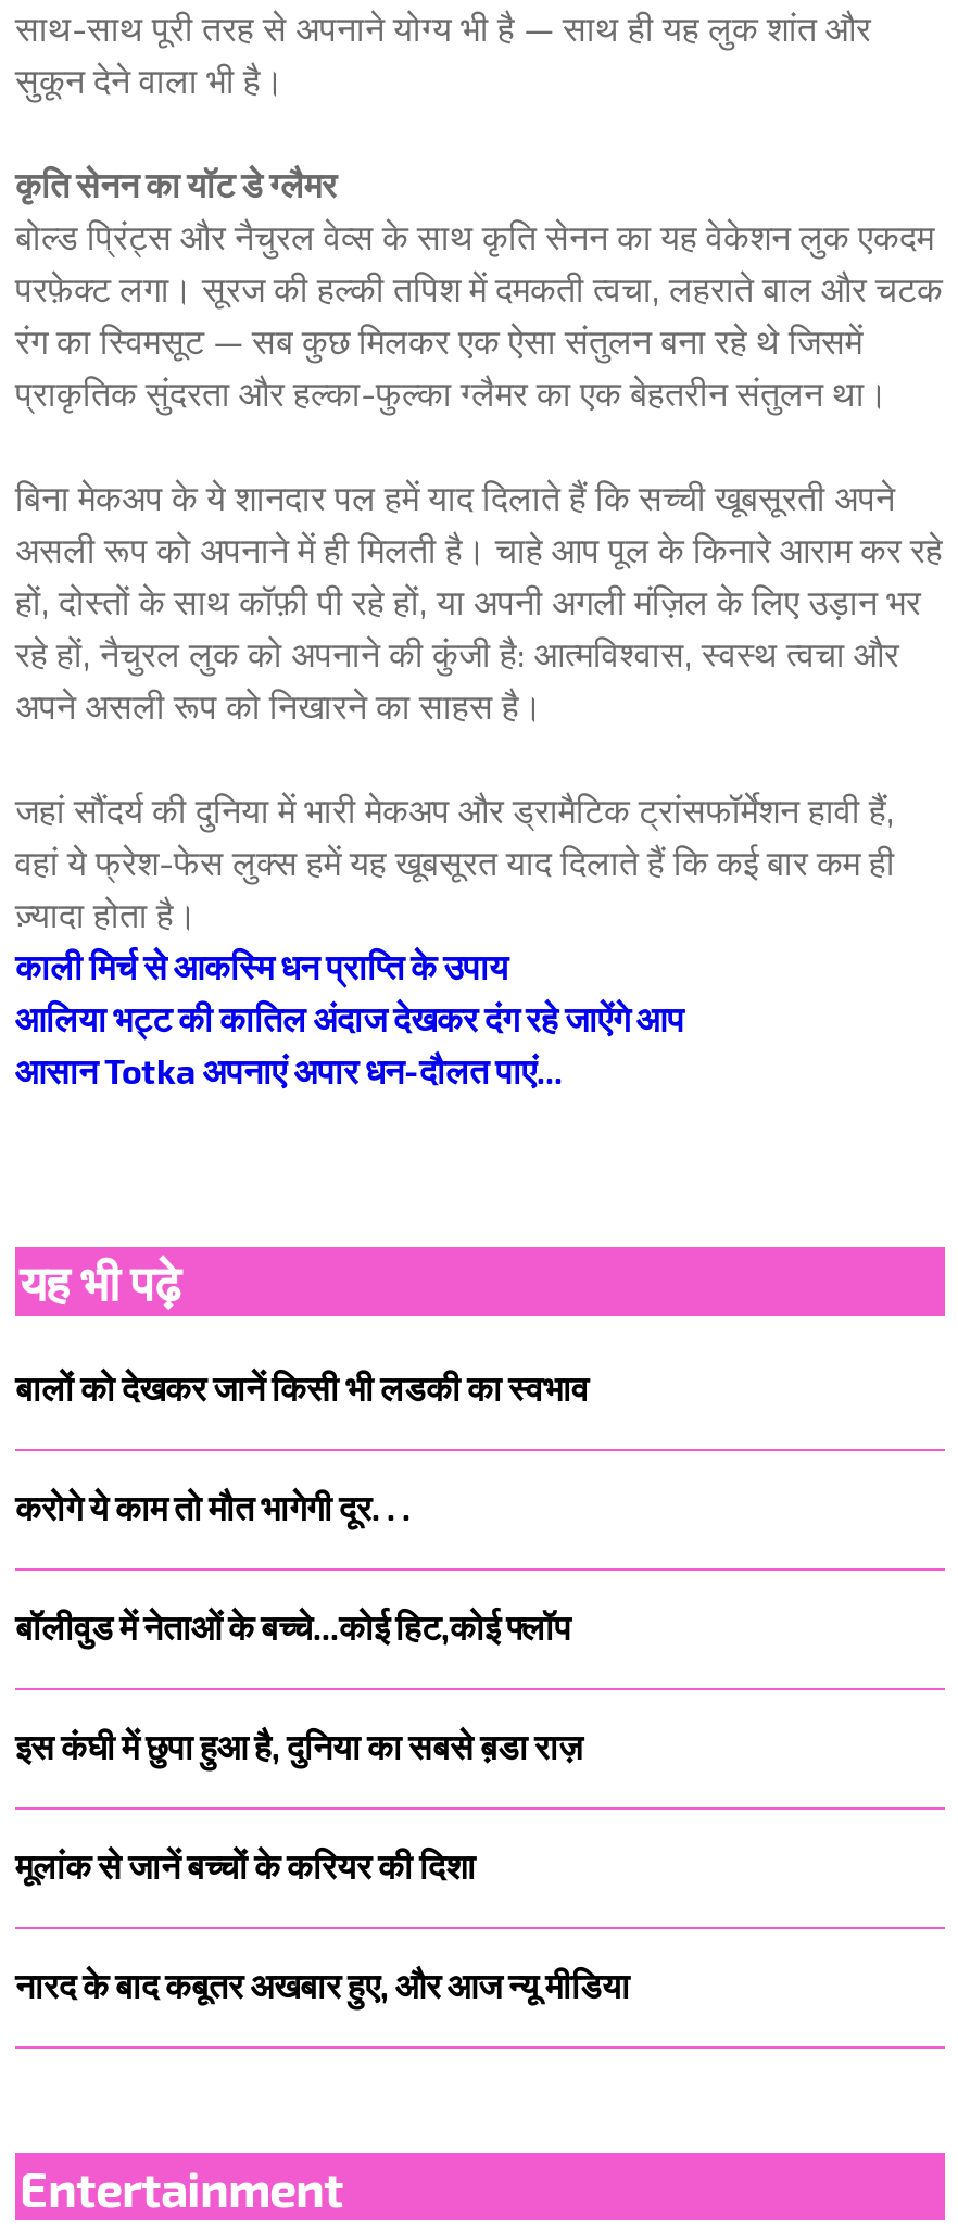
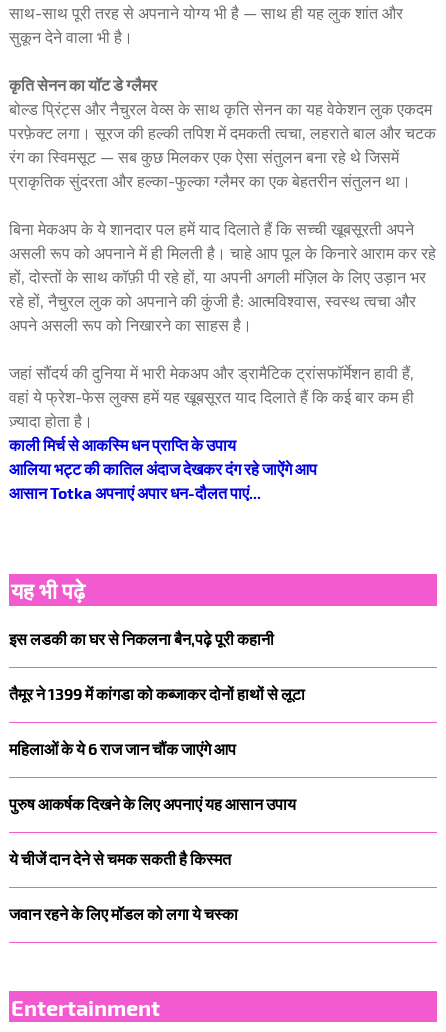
[15,1366,589,1407] बालों को देखकर जानें किसी भी लडकी का स्वभाव -> [9,629,274,648] इस लडकी का घर से निकलना बैन,पढ़े पूरी कहानी
[15,1485,411,1527] करोगे ये काम तो मौत भागेगी दूर. . . -> [9,684,305,703] तैमूर ने 1399 में कांगडा को कब्जाकर दोनों हाथों से लूटा
[15,1605,571,1646] बॉलीवुड में नेताओं के बच्चे...कोई हिट,कोई फ्लॉप -> [9,739,236,758] महिलाओं के ये 6 राज जान चौंक जाएंगे आप
[15,1724,582,1766] इस कंघी में छुपा हुआ है, दुनिया का सबसे ब़डा राज़ -> [9,794,296,813] पुरुष आकर्षक दिखने के लिए अपनाएं यह आसान उपाय
[15,1844,476,1885] मूलांक से जानें बच्चों के करियर की दिशा -> [9,849,231,868] ये चीजें दान देने से चमक सकती है किस्मत
[15,1963,630,2005] नारद के बाद कबूतर अखबार हुए, और आज न्यू मीडिया -> [9,904,238,923] जवान रहने के लिए मॉडल को लगा ये चस्का

